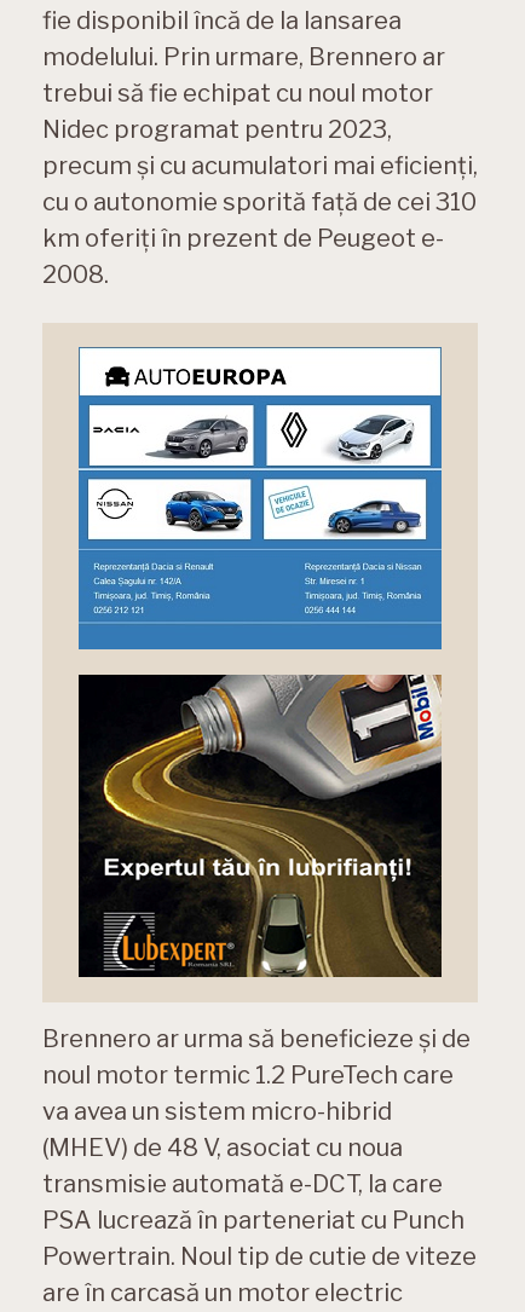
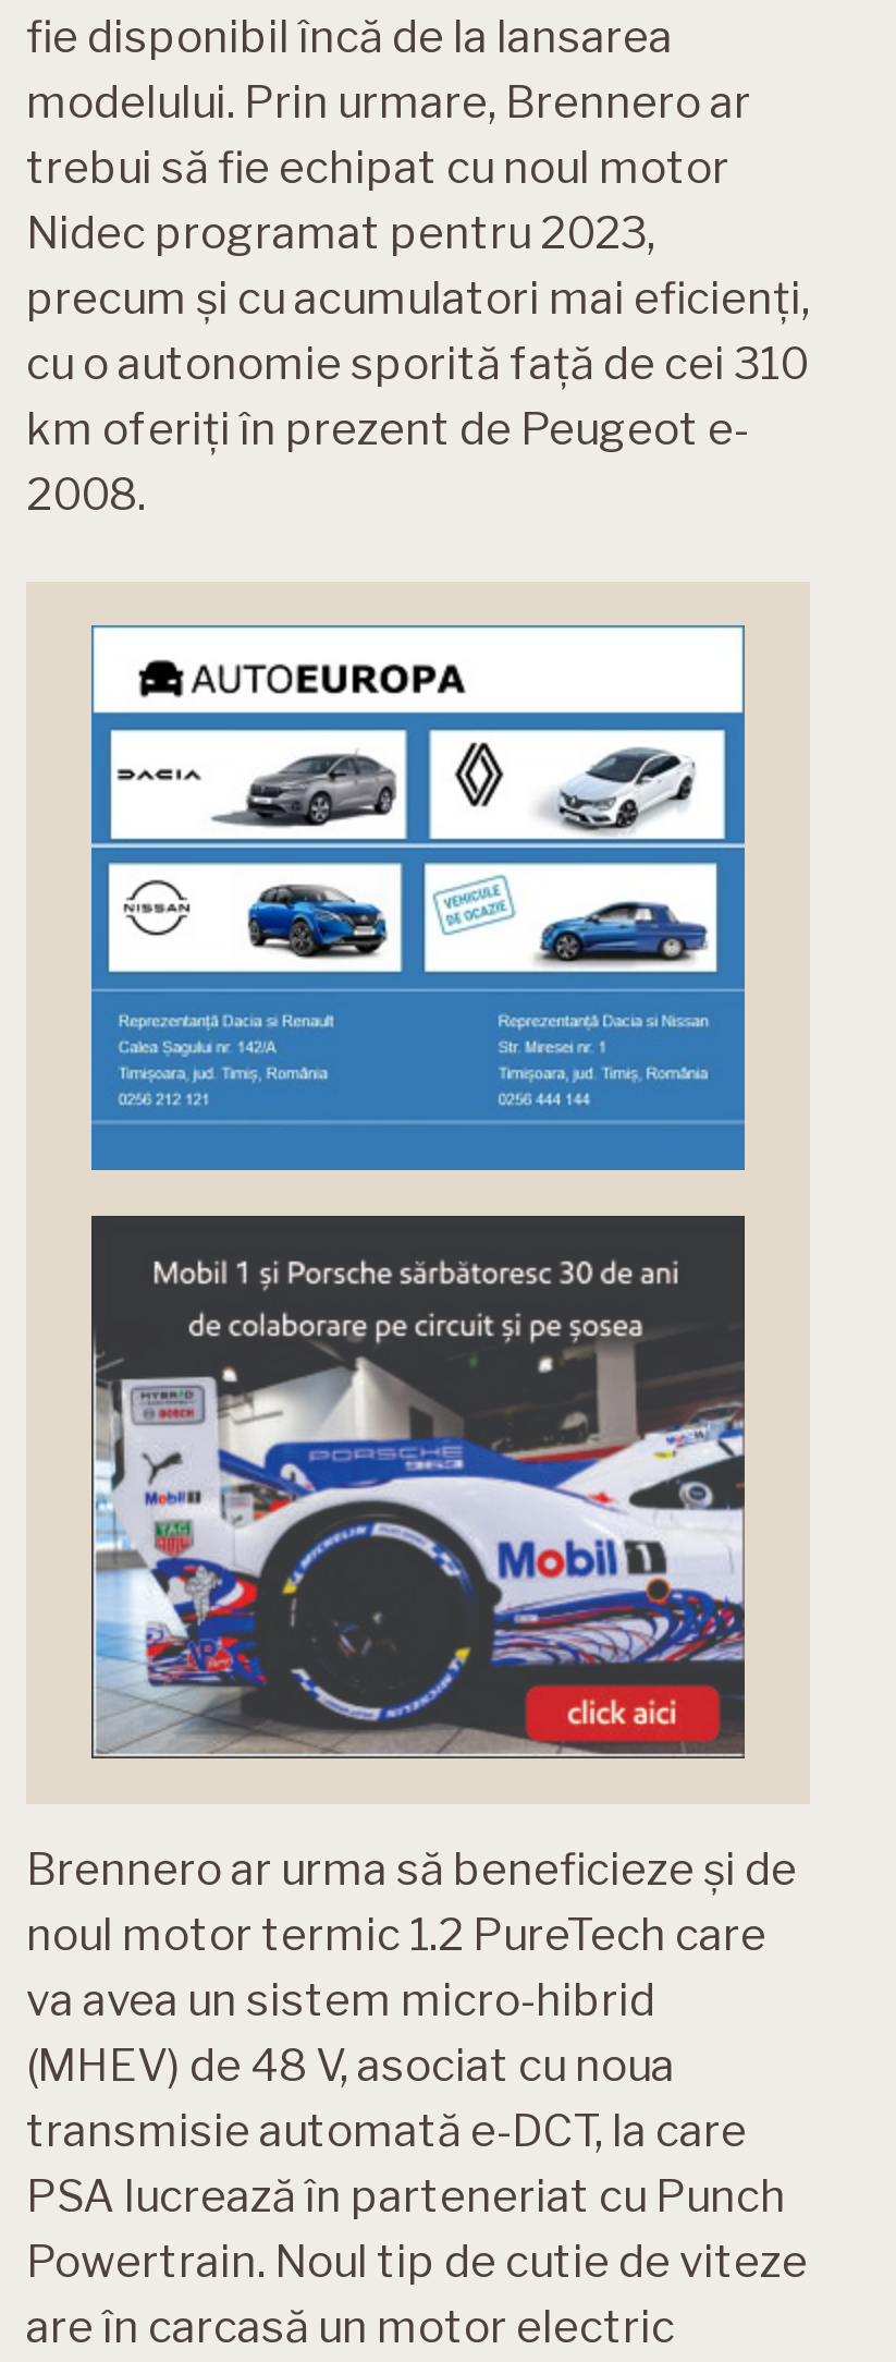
[79,674,443,977] [image] -> [89,1214,747,1761] [image]

